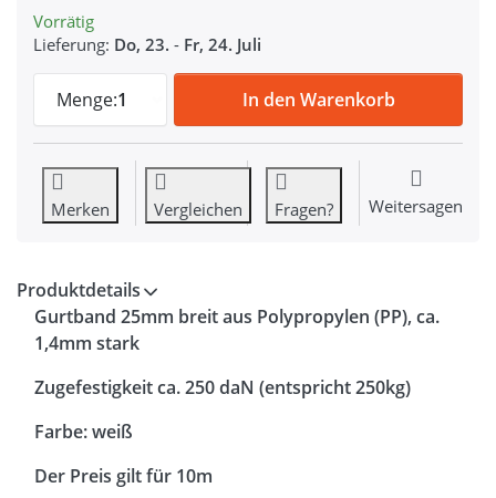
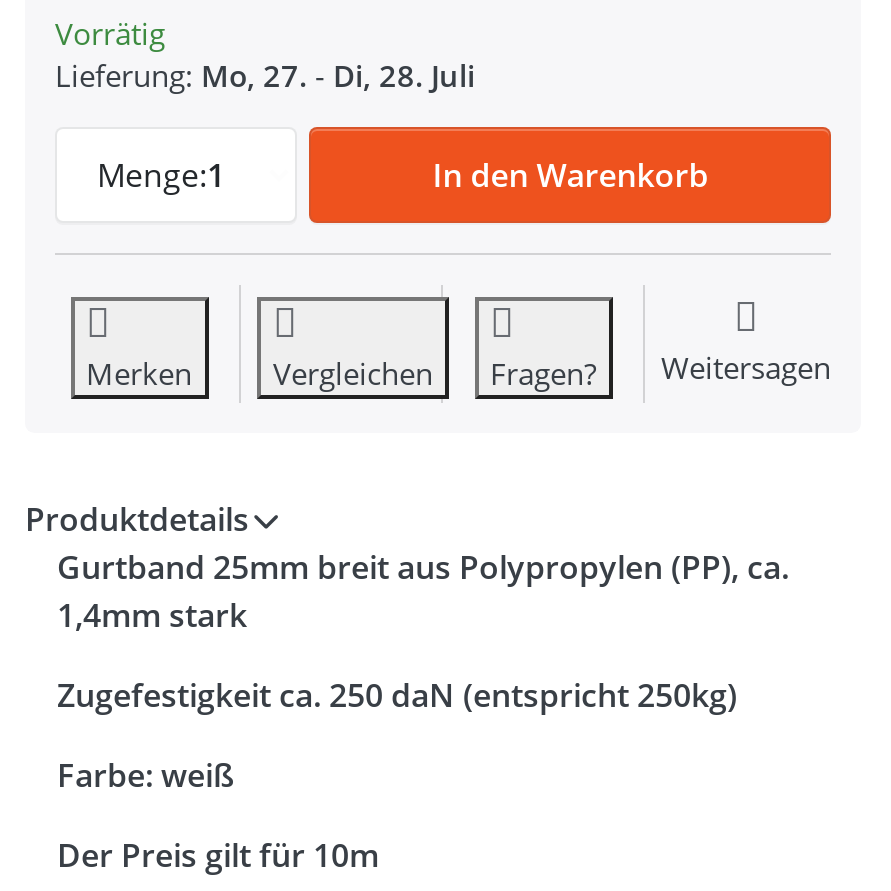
[33,33,261,56] Lieferung: Do, 23. - Fr, 24. Juli -> [55,55,475,95] Lieferung: Mo, 27. - Di, 28. Juli

